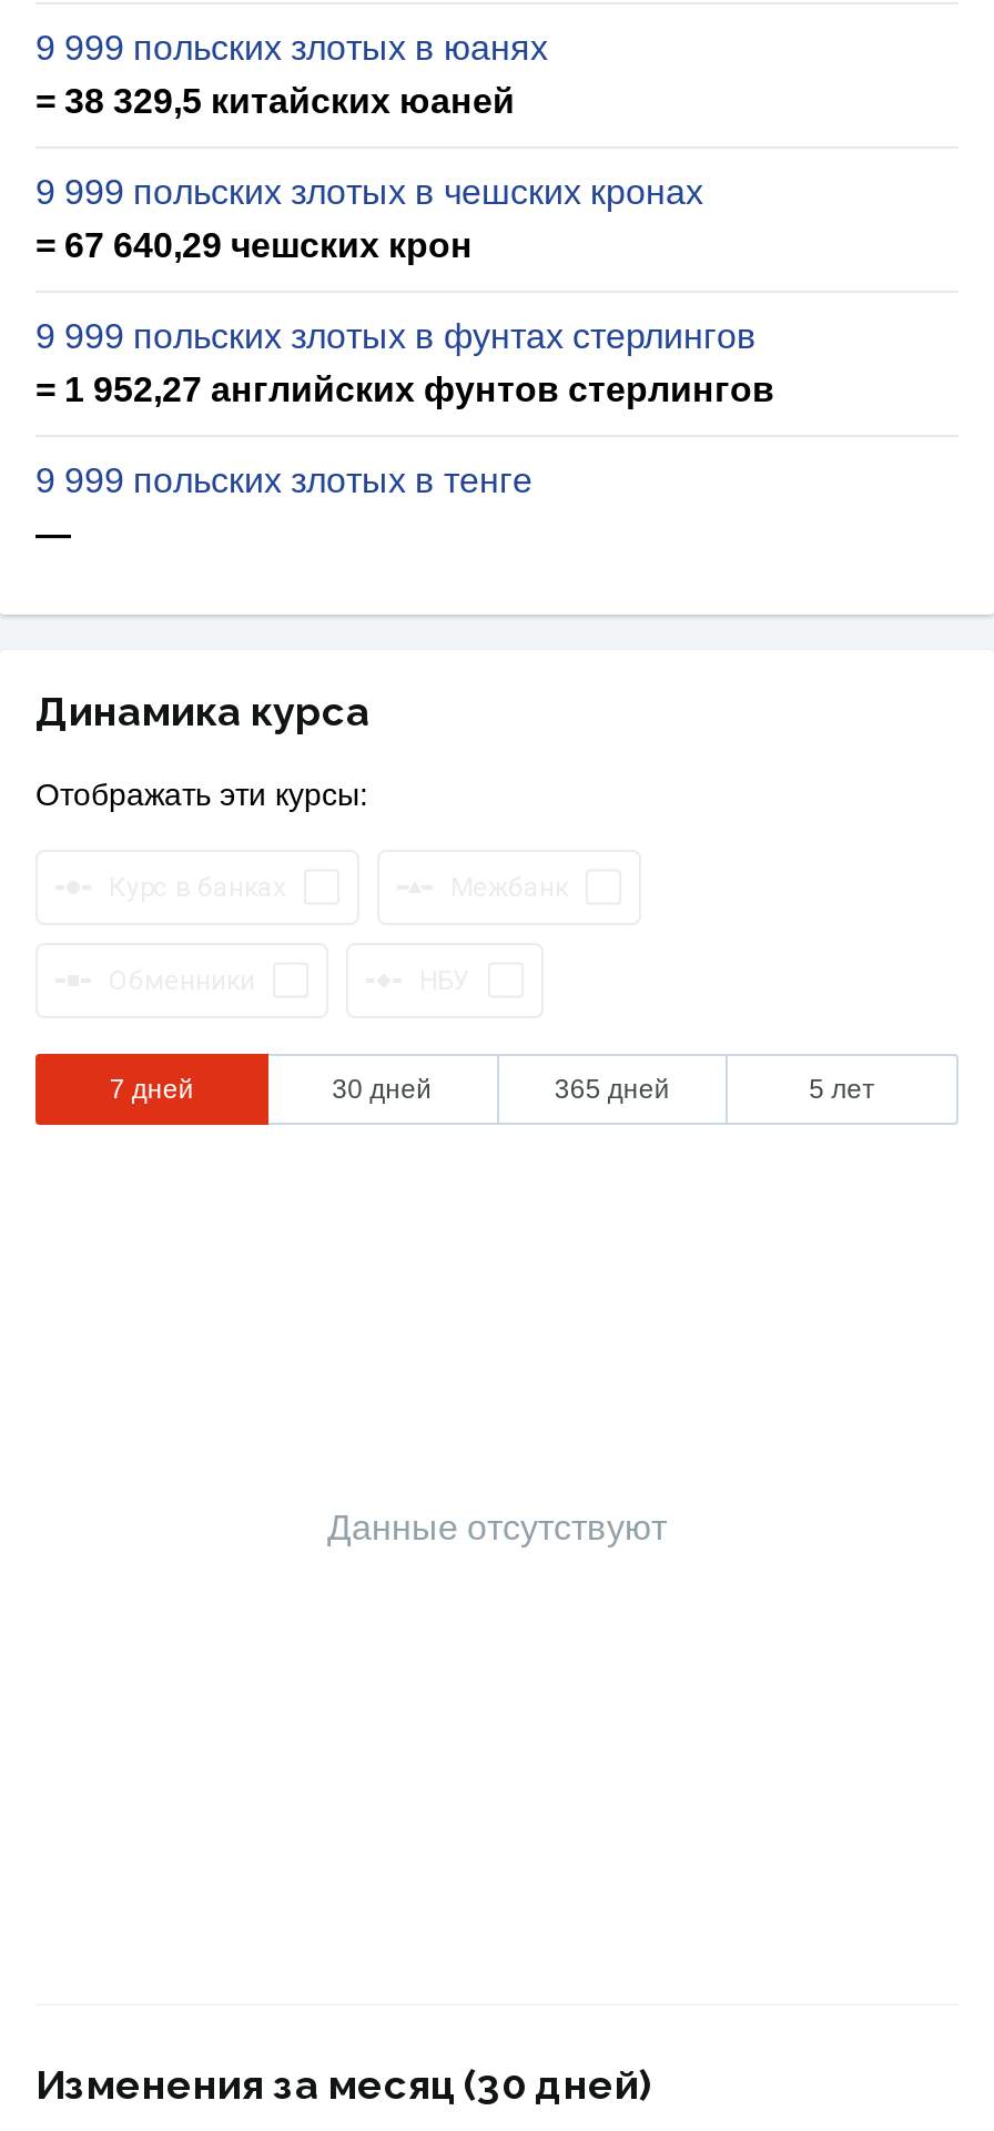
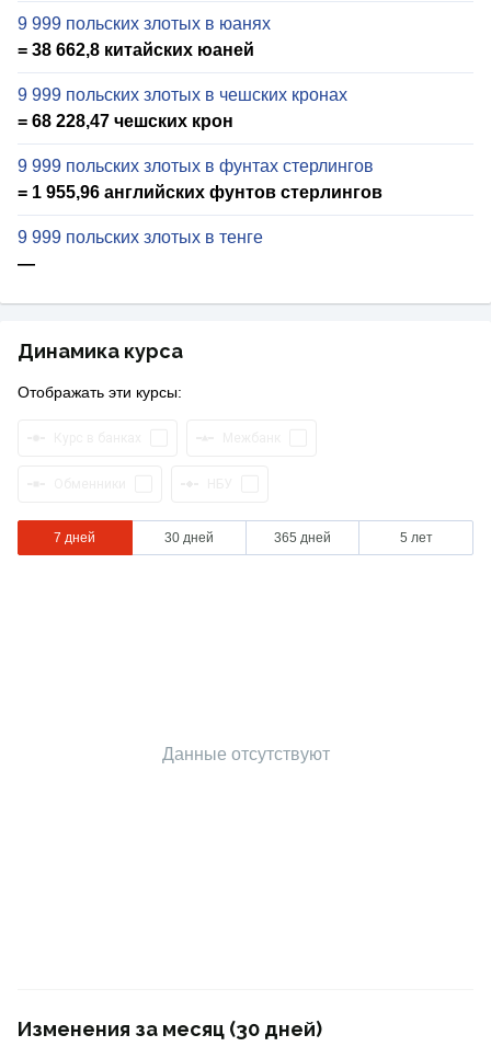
[35,83,515,120] = 38 329,5 китайских юаней -> [18,41,254,59] = 38 662,8 китайских юаней
[35,227,473,264] = 67 640,29 чешских крон -> [18,112,233,131] = 68 228,47 чешских крон
[35,371,774,409] = 1 952,27 английских фунтов стерлингов -> [18,183,382,202] = 1 955,96 английских фунтов стерлингов

